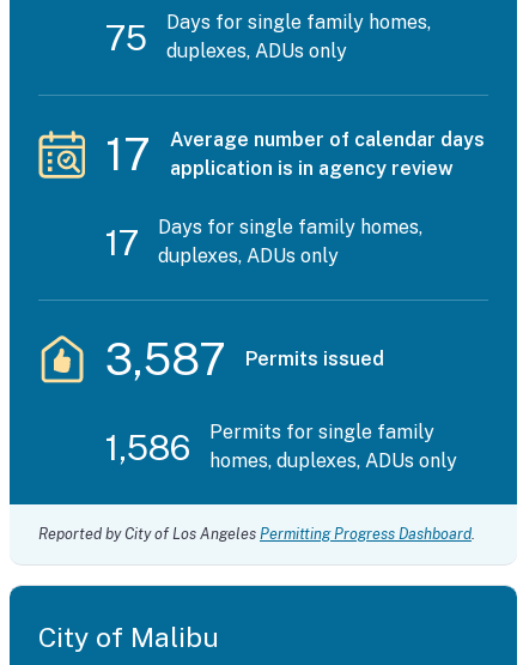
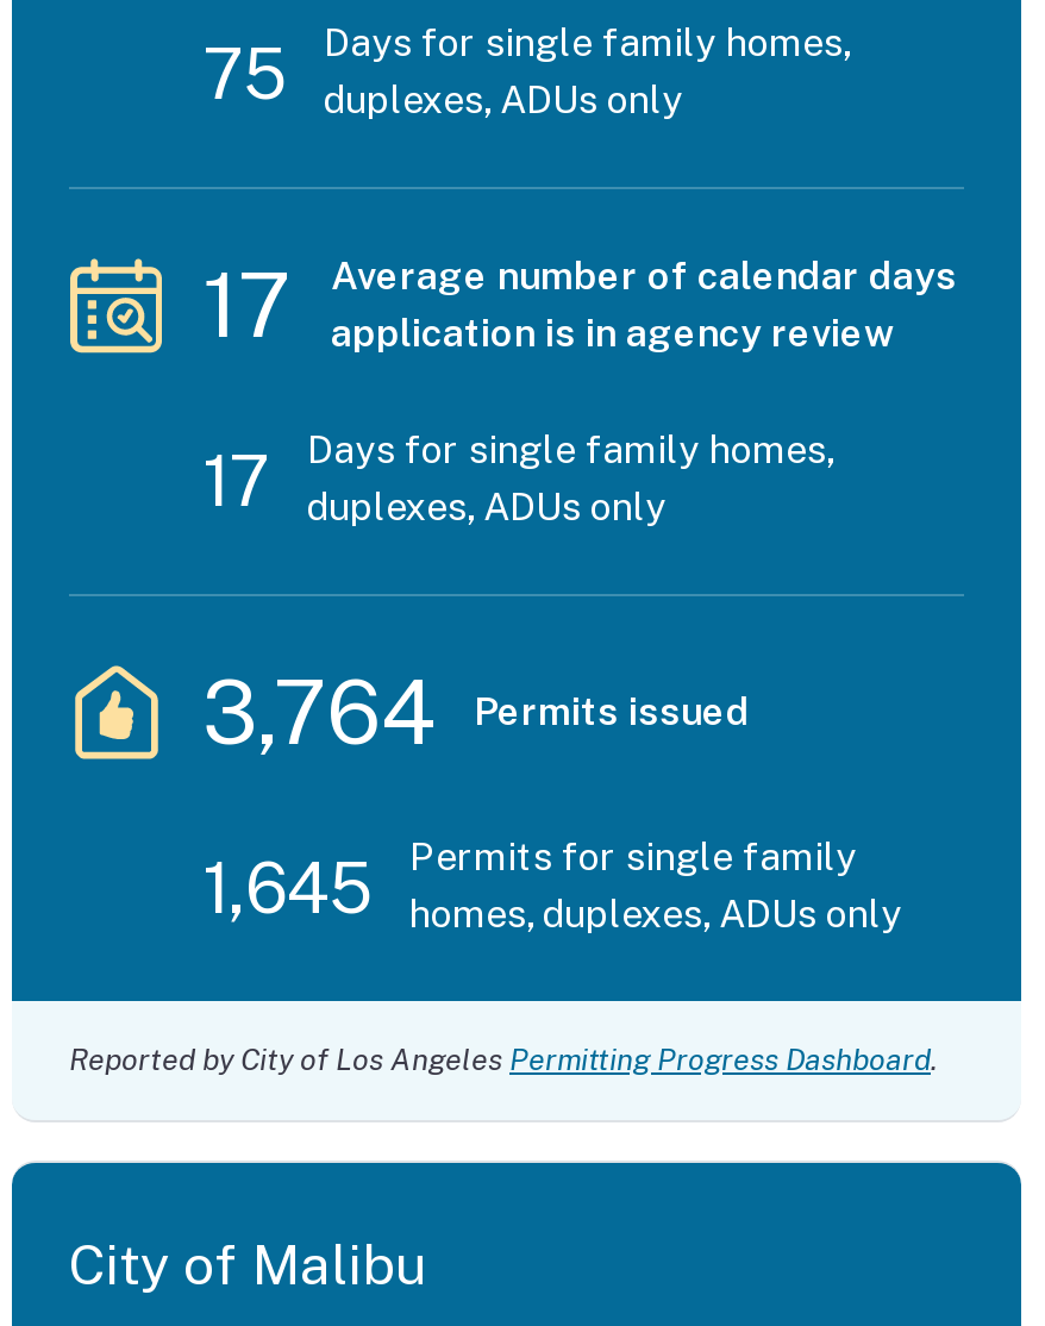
[105,333,384,385] 3,587 Permits issued -> [202,661,750,764] 3,764 Permits issued
[105,421,457,472] 1,586 Permits for single family homes, duplexes, ADUs only -> [202,835,902,937] 1,645 Permits for single family homes, duplexes, ADUs only

